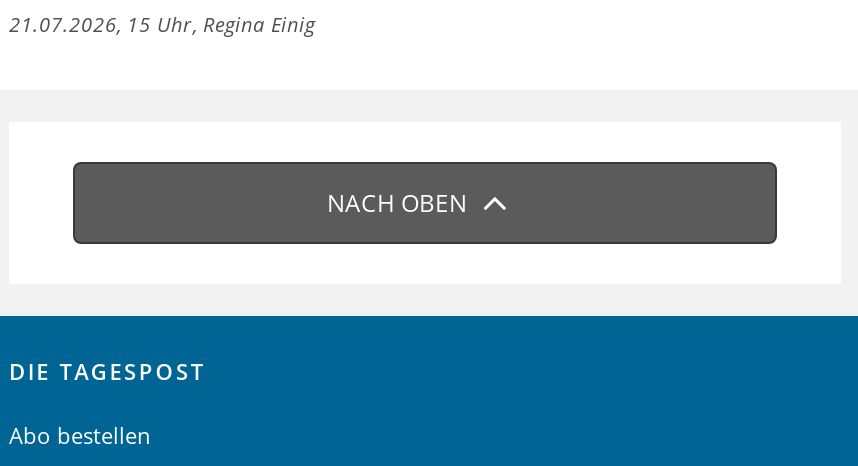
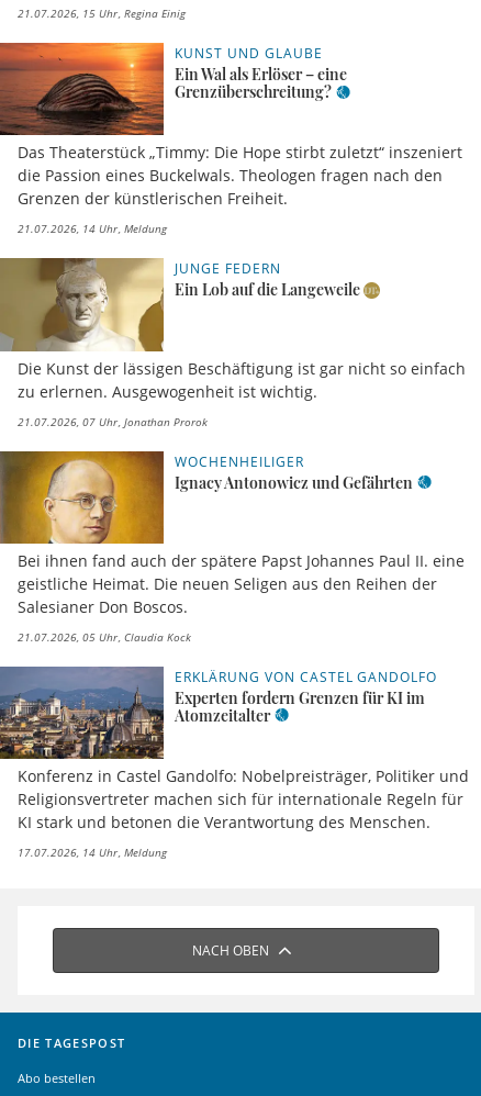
none -> [3,42,462,300] [image] | KUNST UND GLAUBE | Ein Wal als Erlöser – eine | Grenzüberschreitung? | Das Theaterstück „Timmy: Die Hope stirbt zuletzt“ inszeniert | die Passion eines Buckelwals. Theologen fragen nach den | Grenzen der künstlerischen Freiheit. | 21.07.2026, 14 Uhr Meldung | JUNGE FEDERN | Ein Lob auf die Langeweile
none -> [3,257,466,493] [image] | Die Kunst der lässigen Beschäftigung ist gar nicht so einfach | zu erlernen. Ausgewogenheit ist wichtig. | 21.07.2026, 07 Uhr Jonathan Prorok | WOCHENHEILIGER | Ignacy Antonowicz und Gefährten
none -> [3,450,469,860] [image] | Bei ihnen fand auch der spätere Papst Johannes Paul II. eine | geistliche Heimat. Die neuen Seligen aus den Reihen der | Salesianer Don Boscos. | 21.07.2026, 05 Uhr Claudia Kock | ERKLÄRUNG VON CASTEL GANDOLFO | Experten fordern Grenzen für KI im | Atomzeitalter | Konferenz in Castel Gandolfo: Nobelpreisträger, Politiker und | Religionsvertreter machen sich für internationale Regeln für | KI stark und betonen die Verantwortung des Menschen. | 17.07.2026, 14 Uhr Meldung
none -> [3,666,165,760] [image]

